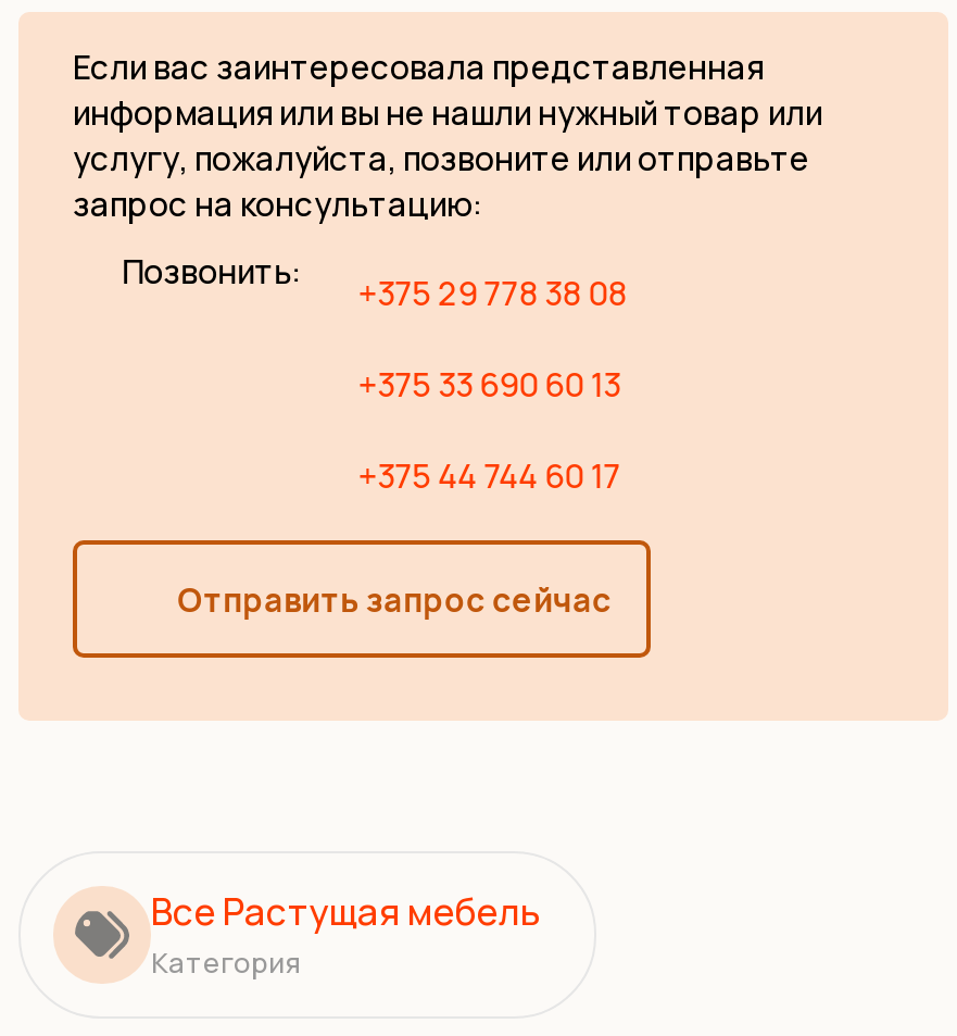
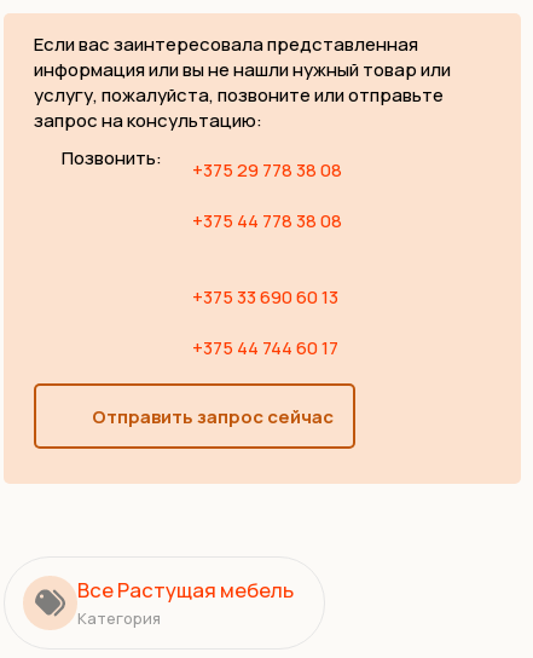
none -> [189,208,342,234] +375 44 778 38 08

